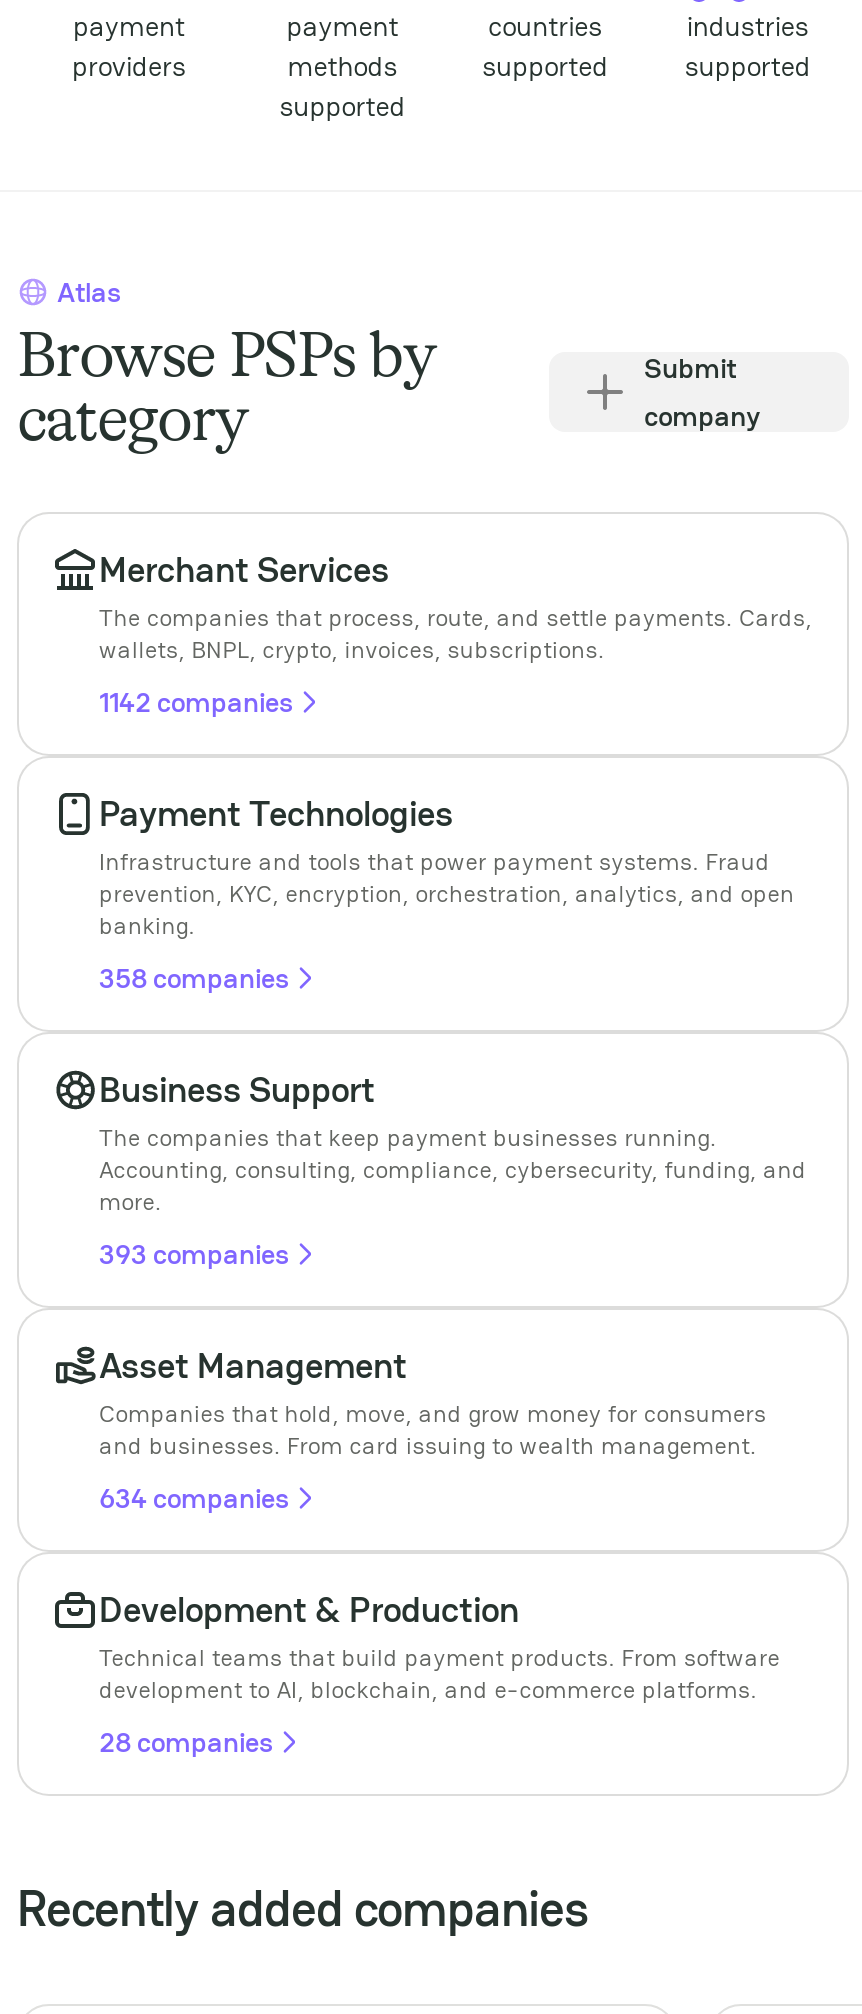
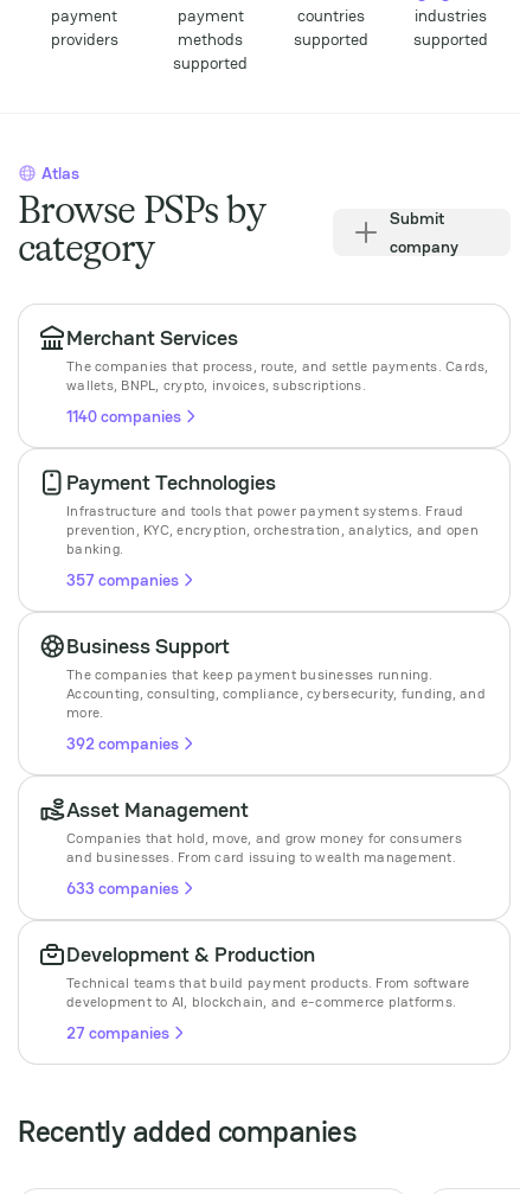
[99,684,293,720] 1142 companies -> [66,406,181,427] 1140 companies
[99,960,289,996] 358 companies -> [66,569,179,590] 357 companies
[99,1236,289,1272] 393 companies -> [66,733,179,754] 392 companies
[99,1480,289,1516] 634 companies -> [66,877,179,899] 633 companies
[99,1724,273,1760] 28 companies -> [66,1022,169,1043] 27 companies

